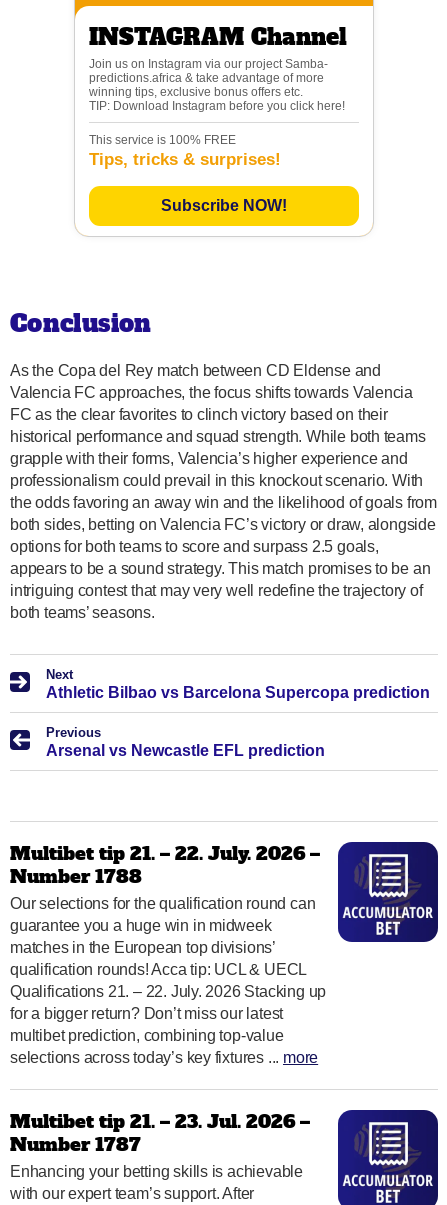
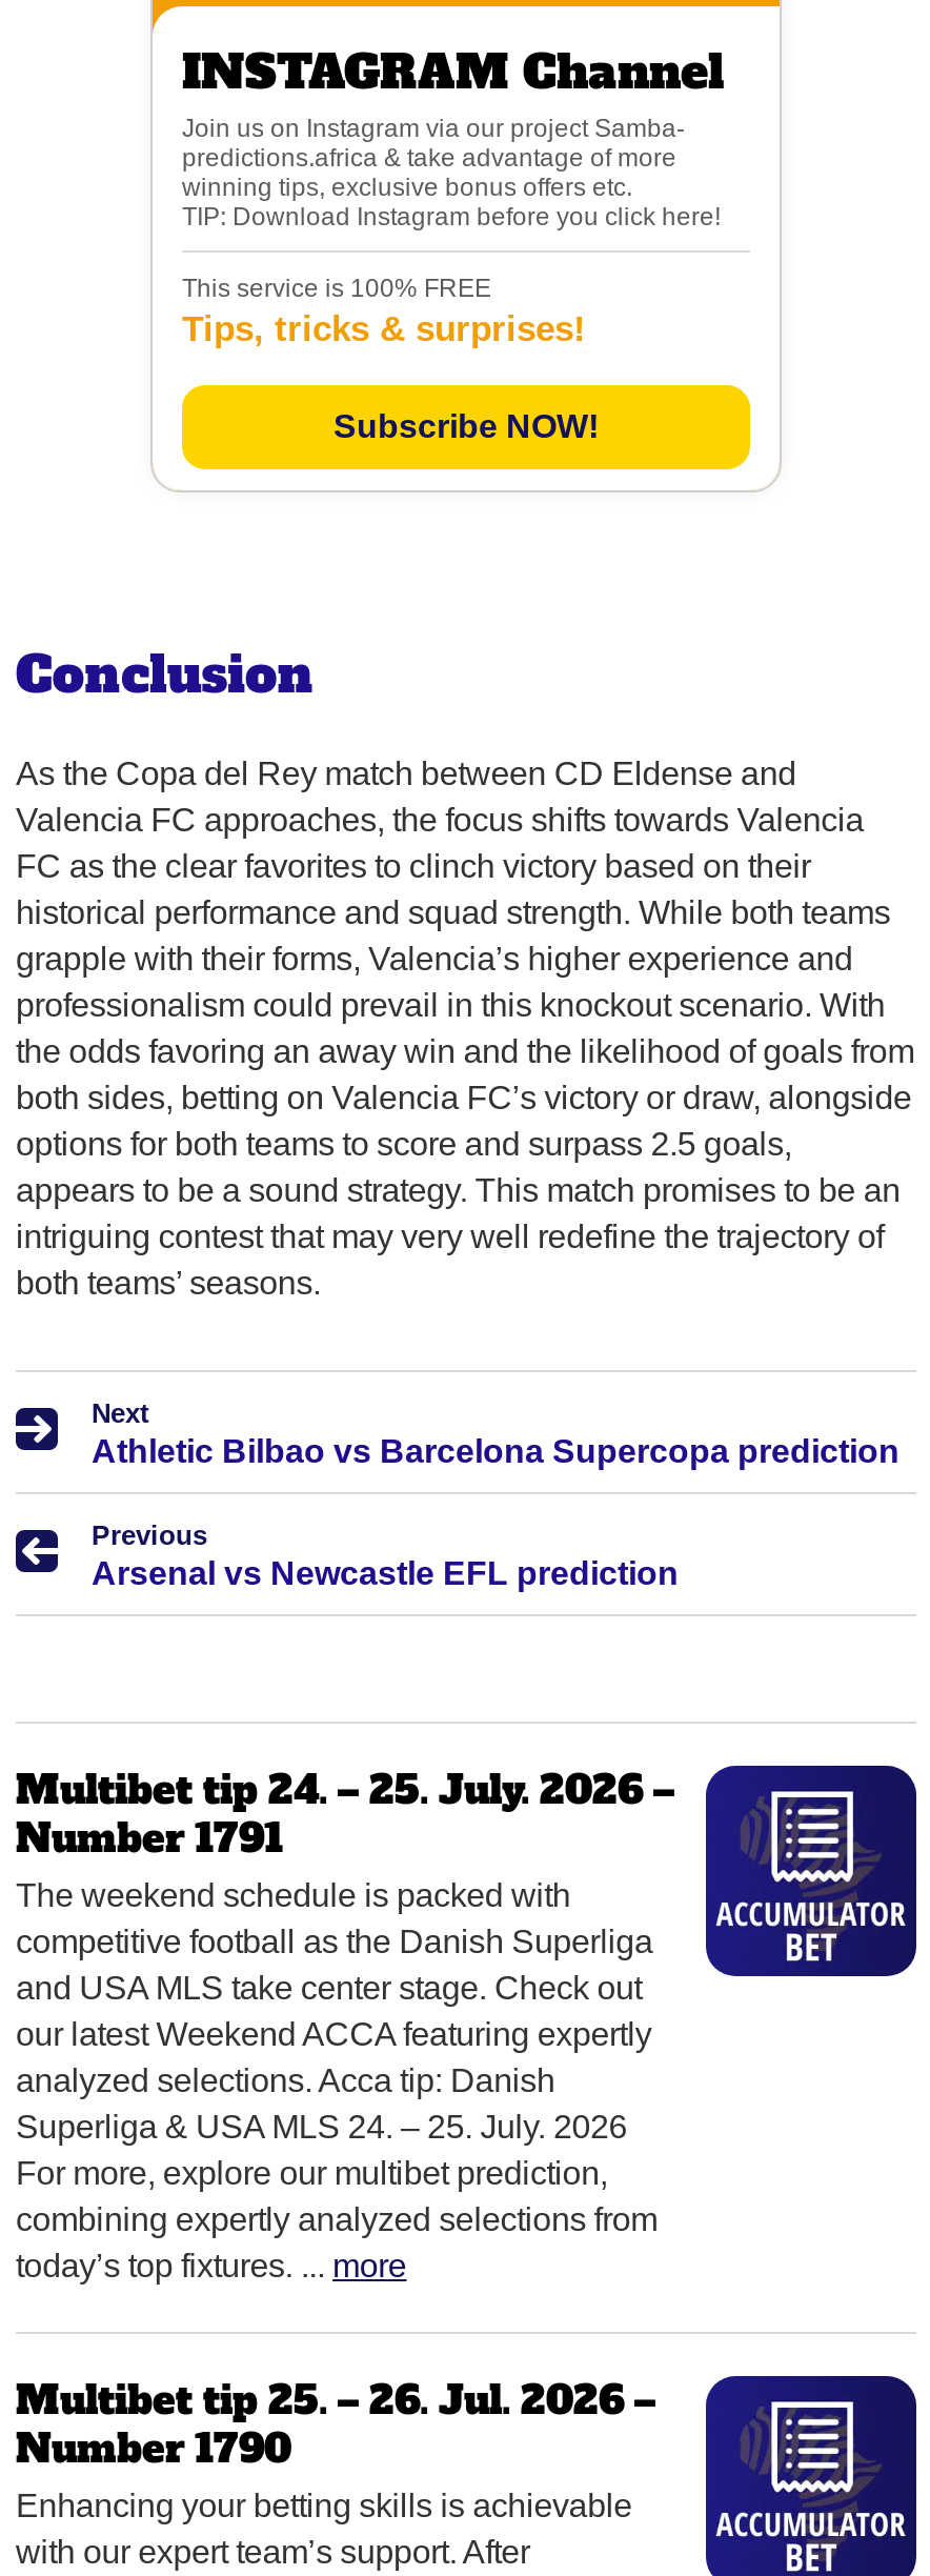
[10,841,326,1066] Multibet tip 21. – 22. July. 2026 – | Number 1788 | Our selections for the qualification round can | guarantee you a huge win in midweek | matches in the European top divisions’ | qualification rounds! Acca tip: UCL & UECL | Qualifications 21. – 22. July. 2026 Stacking up | for a bigger return? Don’t miss our latest | multibet prediction, combining top-value | selections across today’s key fixtures ... more -> [16,1764,674,2283] Multibet tip 24. – 25. July. 2026 – | Number 1791 | The weekend schedule is packed with | competitive football as the Danish Superliga | and USA MLS take center stage. Check out | our latest Weekend ACCA featuring expertly | analyzed selections. Acca tip: Danish | Superliga & USA MLS 24. – 25. July. 2026 | For more, explore our multibet prediction, | combining expertly analyzed selections from | today’s top fixtures. ... more
[10,1109,310,1157] Multibet tip 21. – 23. Jul. 2026 – | Number 1787 -> [16,2374,655,2475] Multibet tip 25. – 26. Jul. 2026 – | Number 1790

